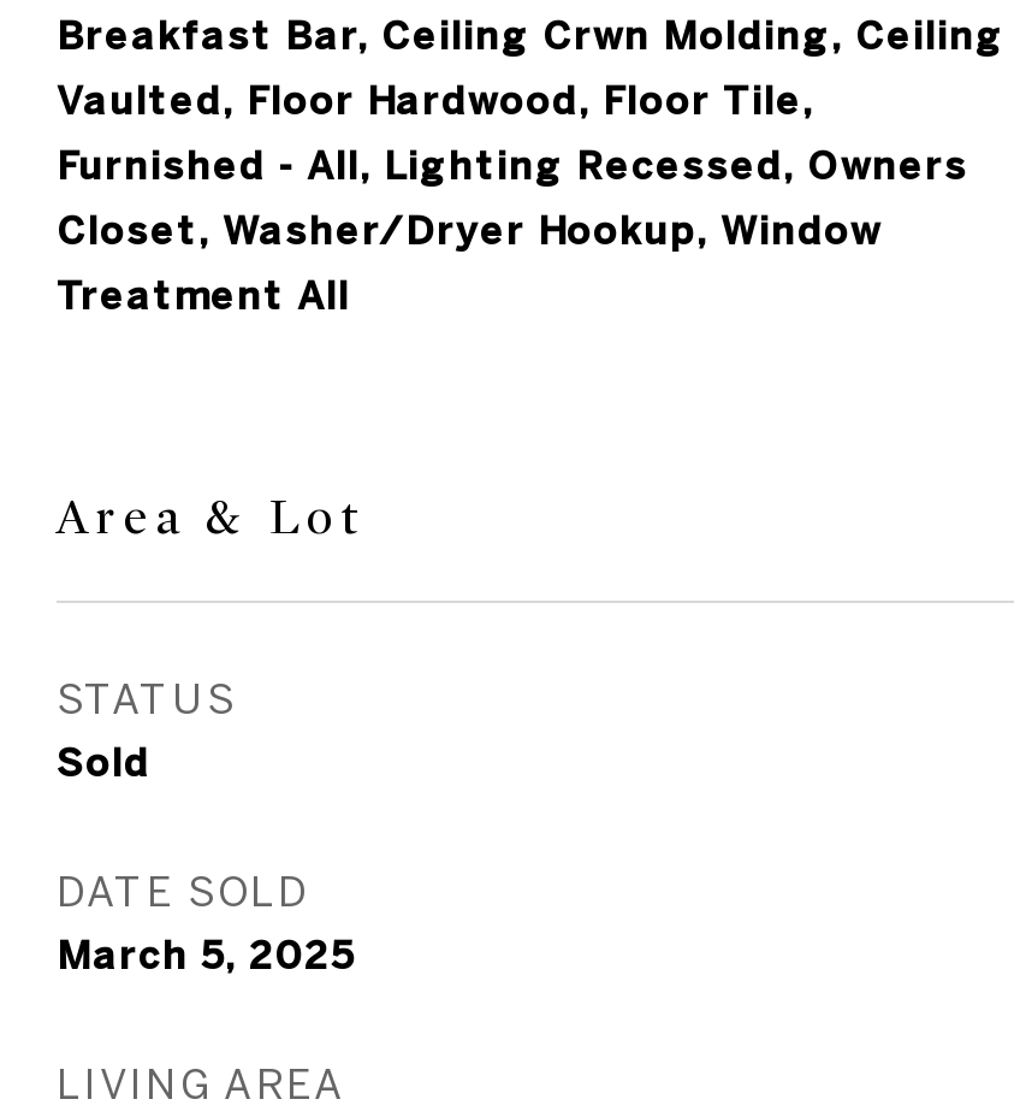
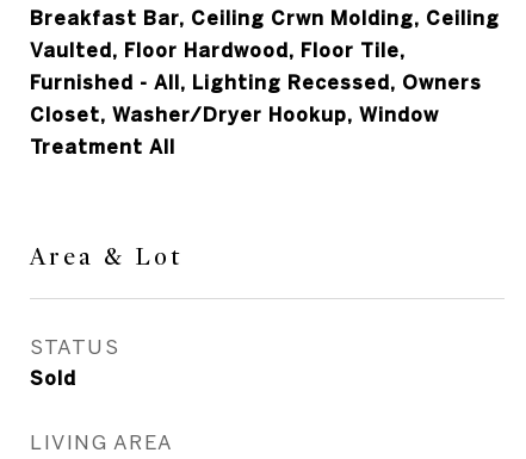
[57,868,355,976] DATE SOLD | March 5, 2025 -> none

